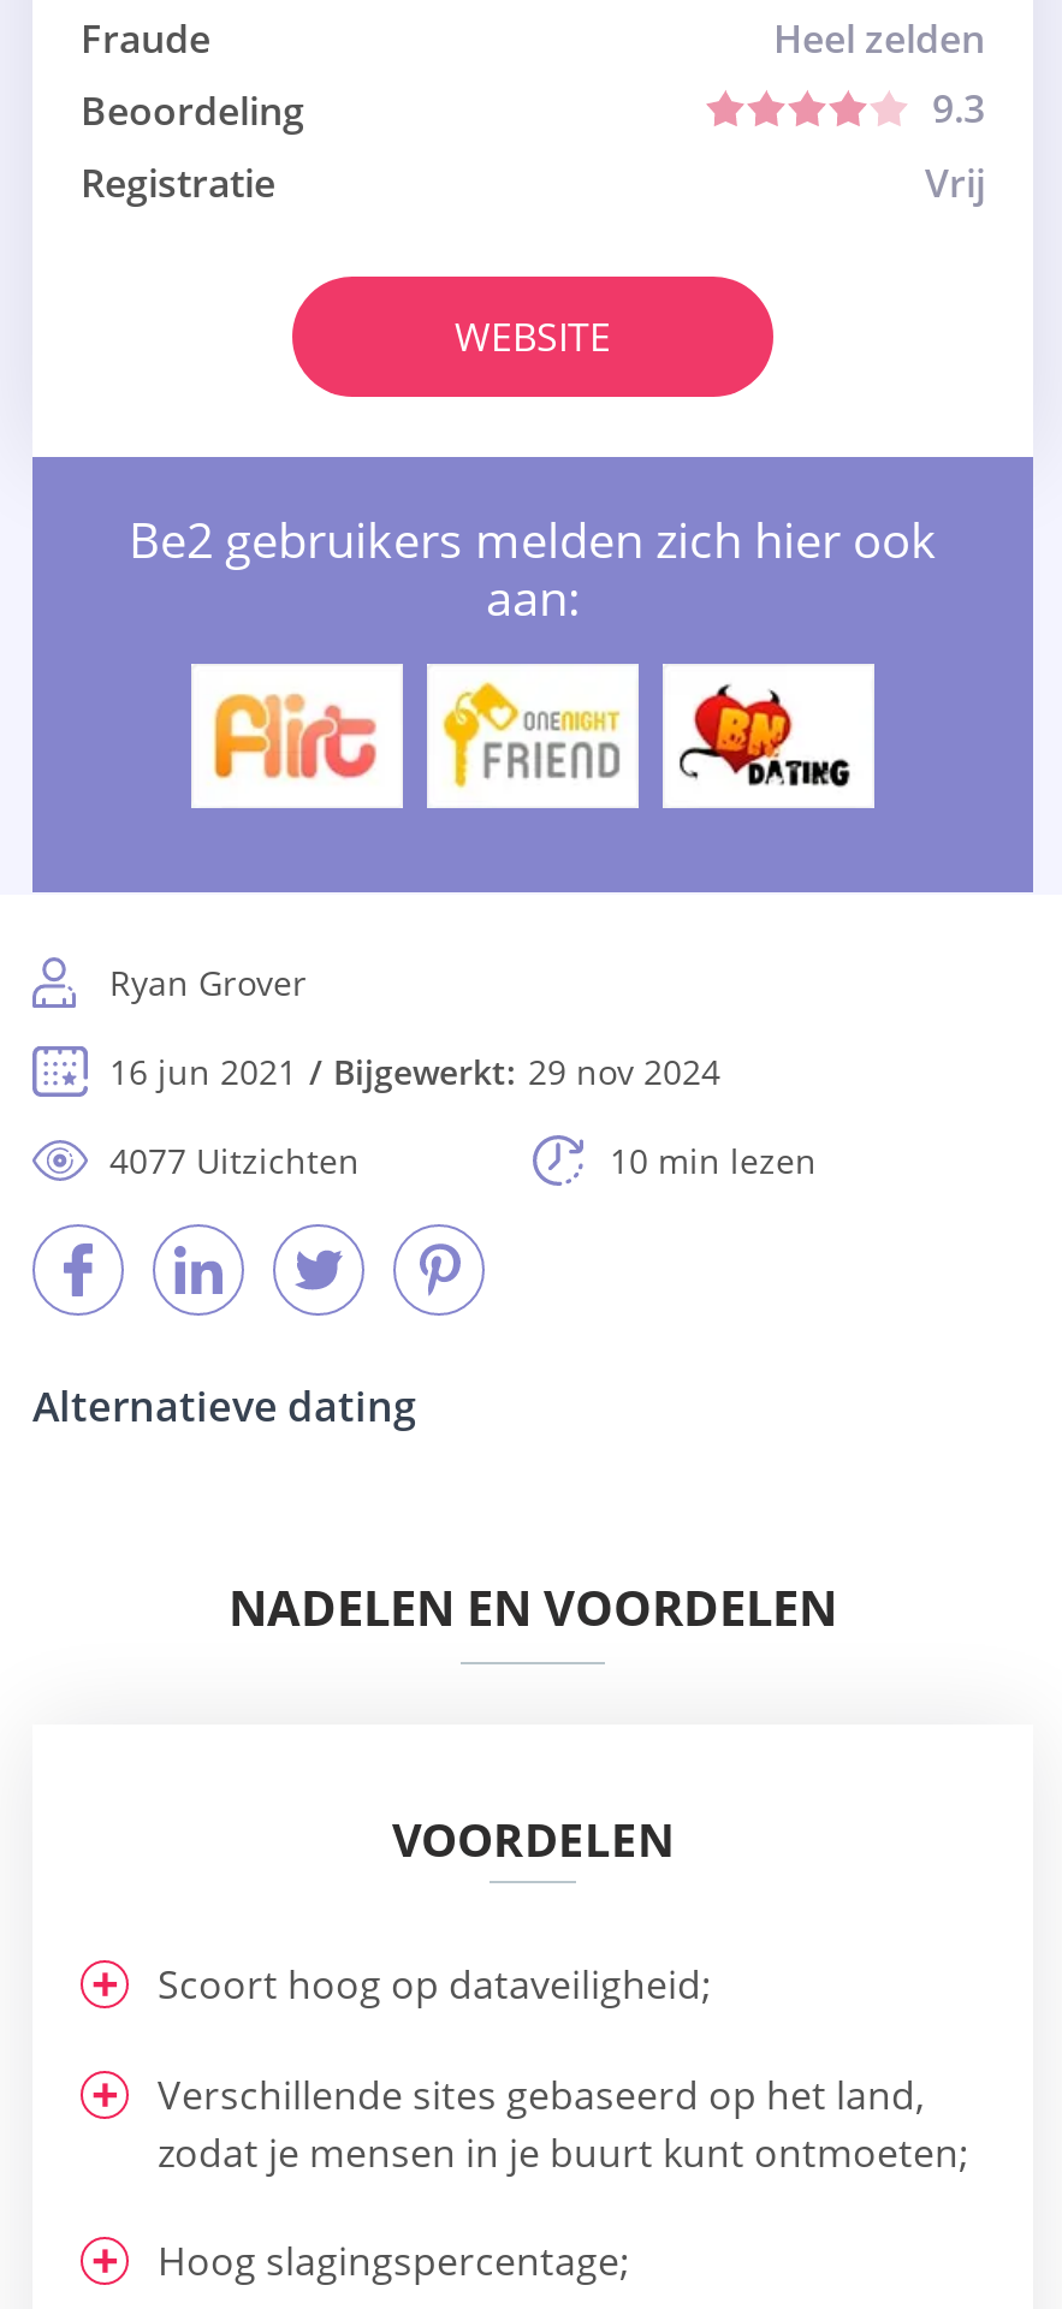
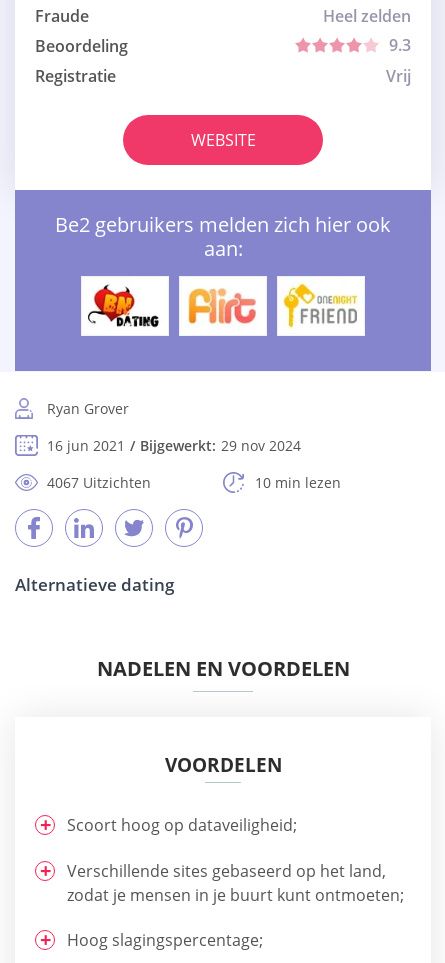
[208,685,379,787] [image] -> [87,284,160,328] [image]
[441,681,622,791] [image] -> [186,284,259,327] [image]
[677,683,855,789] [image] -> [282,283,358,329] [image]
[109,1138,360,1184] 4077 Uitzichten -> [47,473,151,492] 4067 Uitzichten

